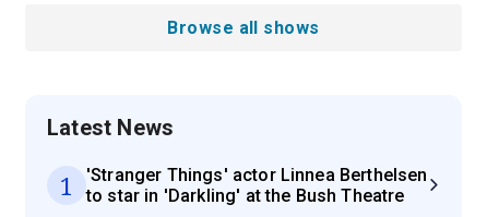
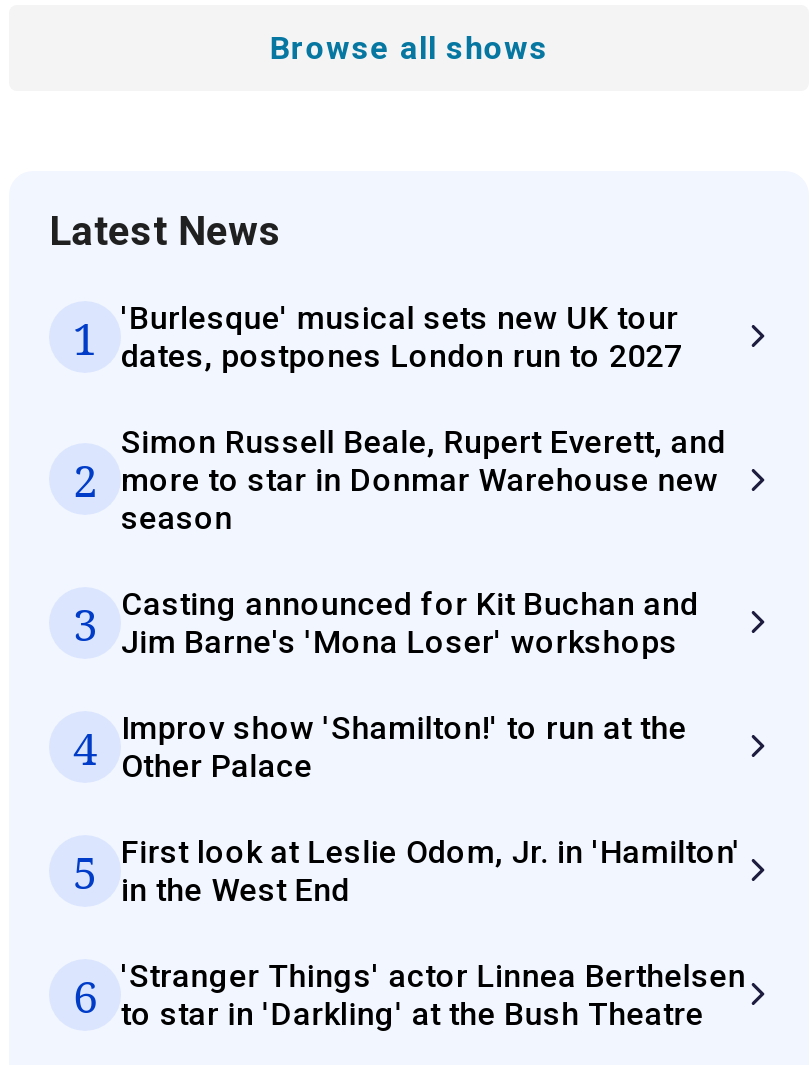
none -> [73,298,682,509] 'Burlesque' musical sets new UK tour | dates, postpones London run to 2027 | 2
none -> [73,422,741,1024] Simon Russell Beale, Rupert Everett, and | more to star in Donmar Warehouse new | season | 3 | Casting announced for Kit Buchan and | Jim Barne's 'Mona Loser' workshops | 4 | Improv show 'Shamilton!' to run at the | Other Palace | 5 | First look at Leslie Odom, Jr. in 'Hamilton' | in the West End | 6

